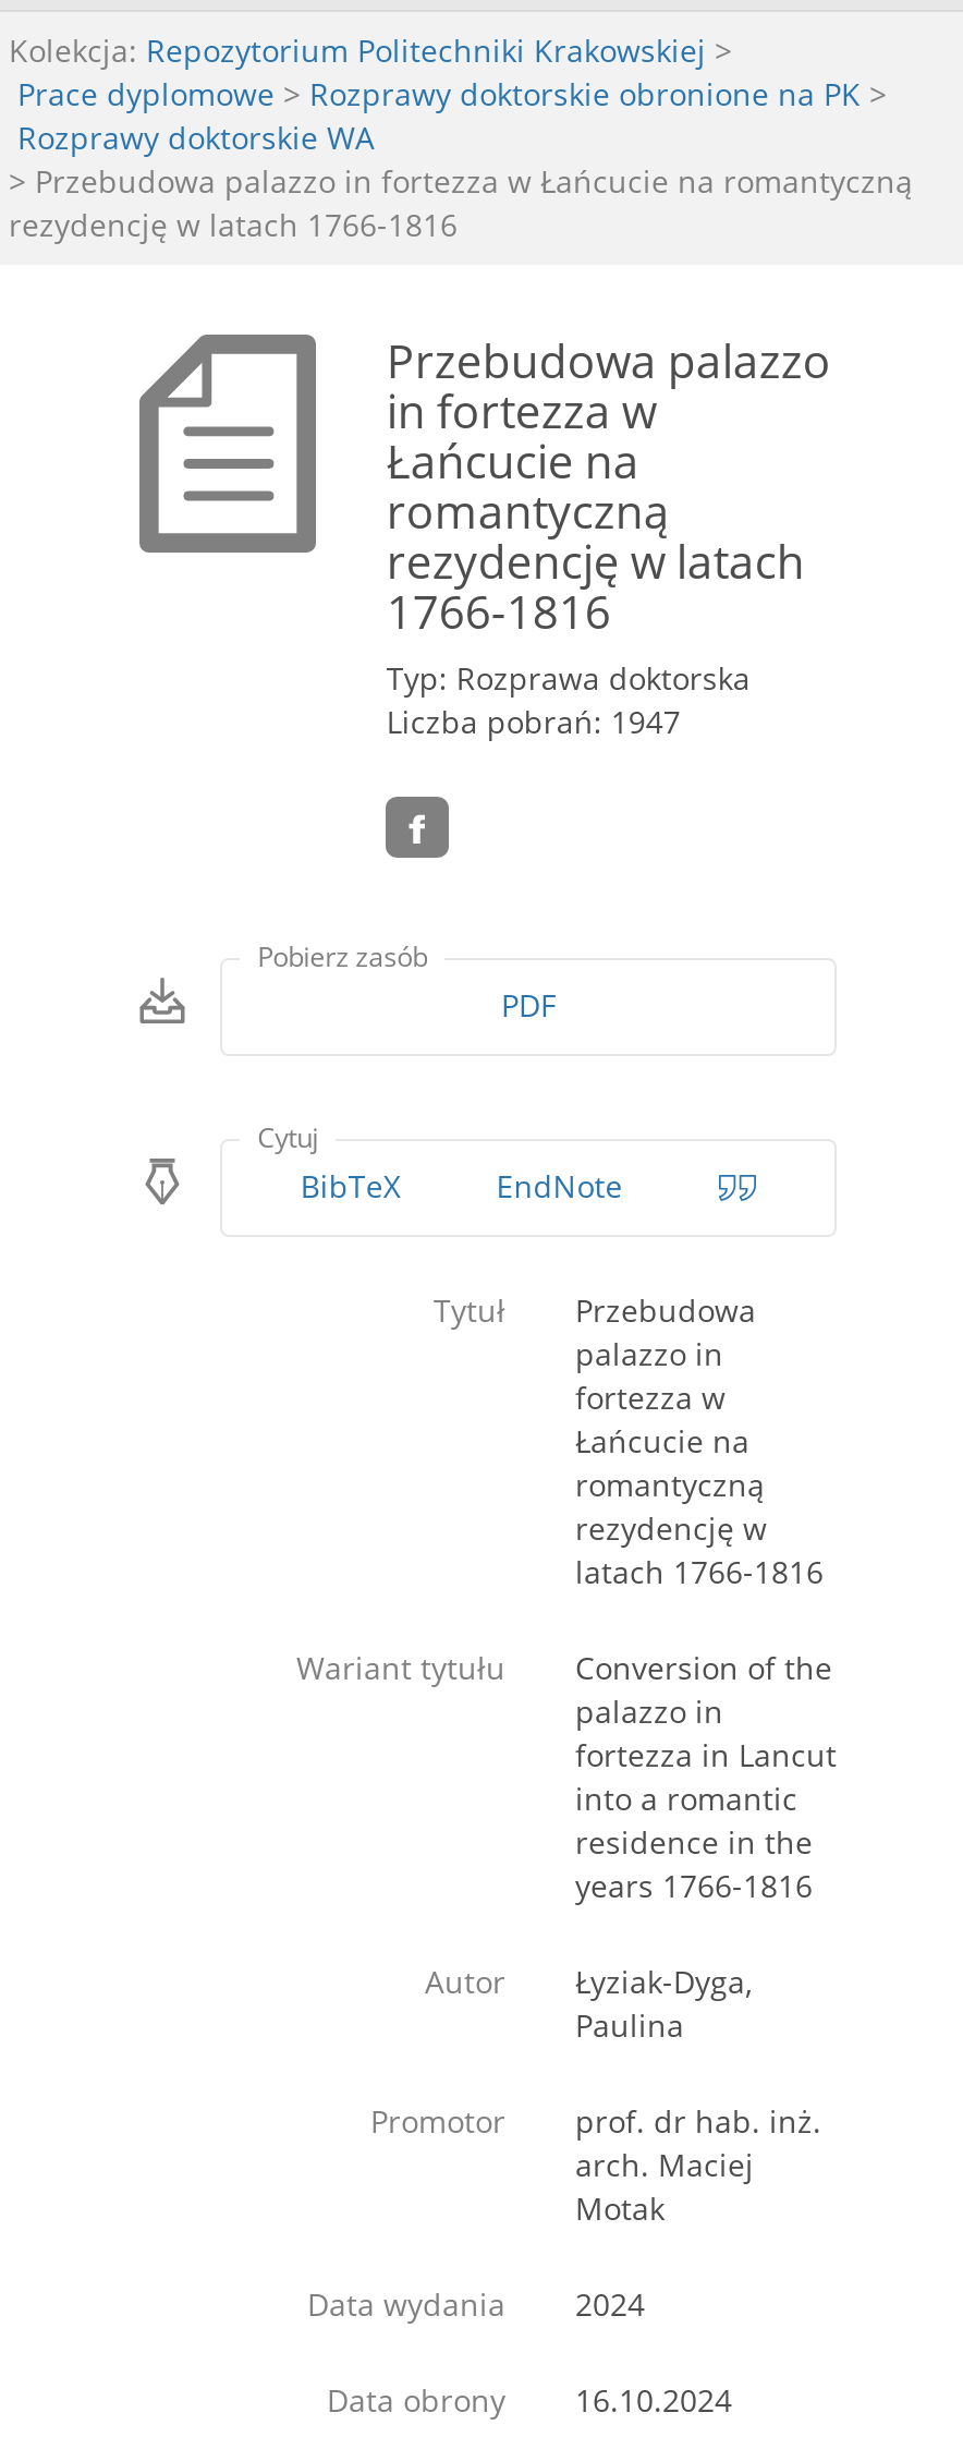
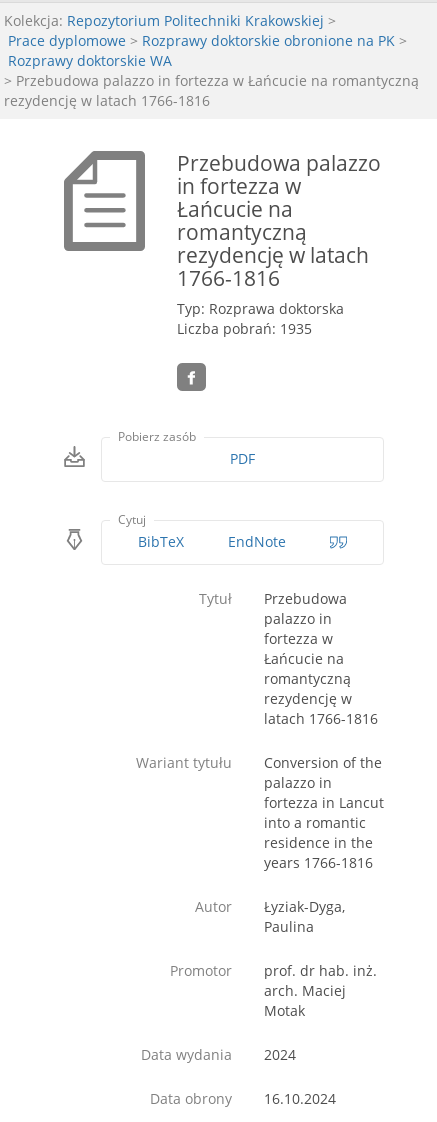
[387,701,681,742] Liczba pobrań: 1947 -> [177,319,312,338] Liczba pobrań: 1935

